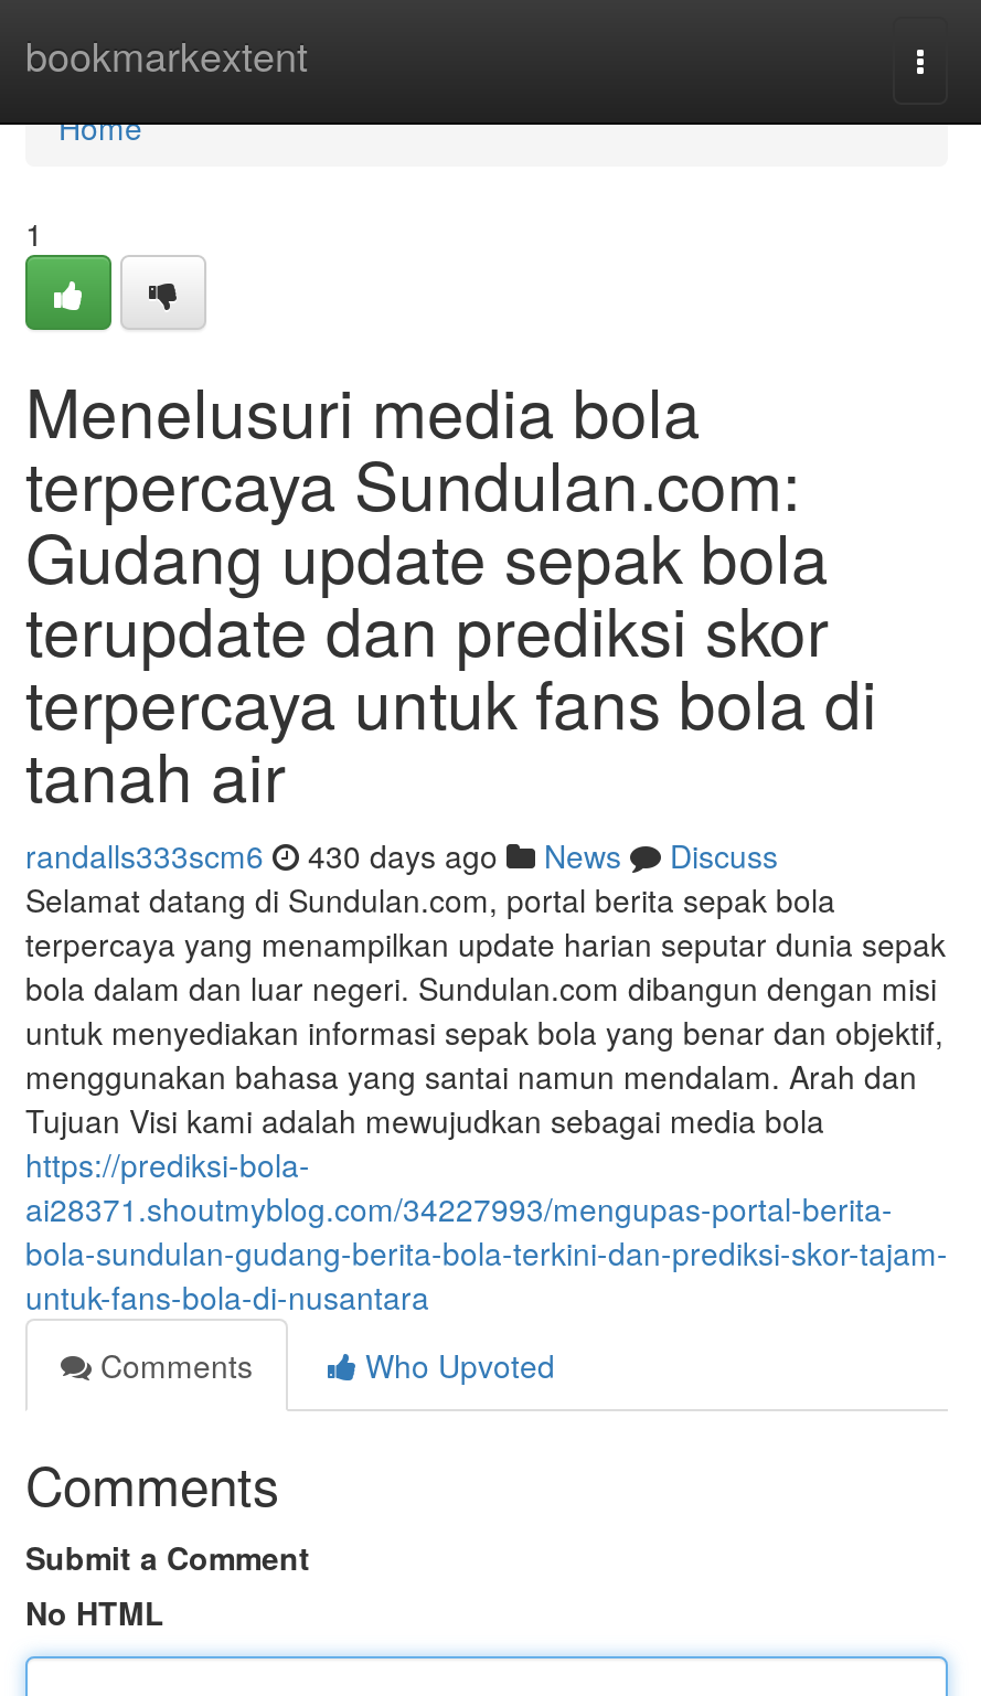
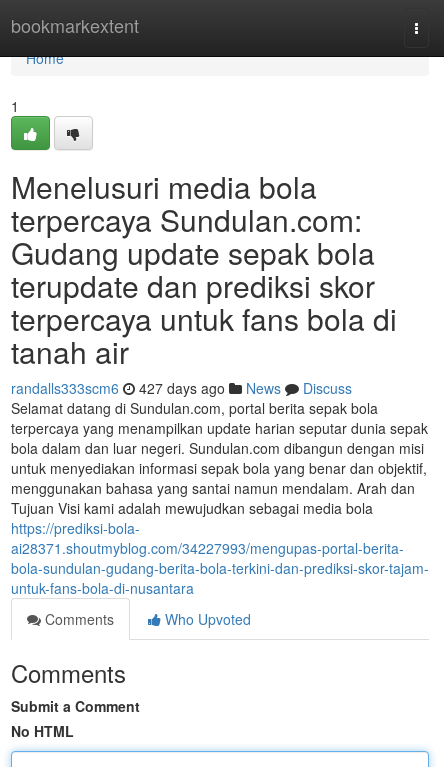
[25,833,778,877] randalls333scm6 430 days ago News Discuss -> [11,378,352,398] randalls333scm6 427 days ago News Discuss

